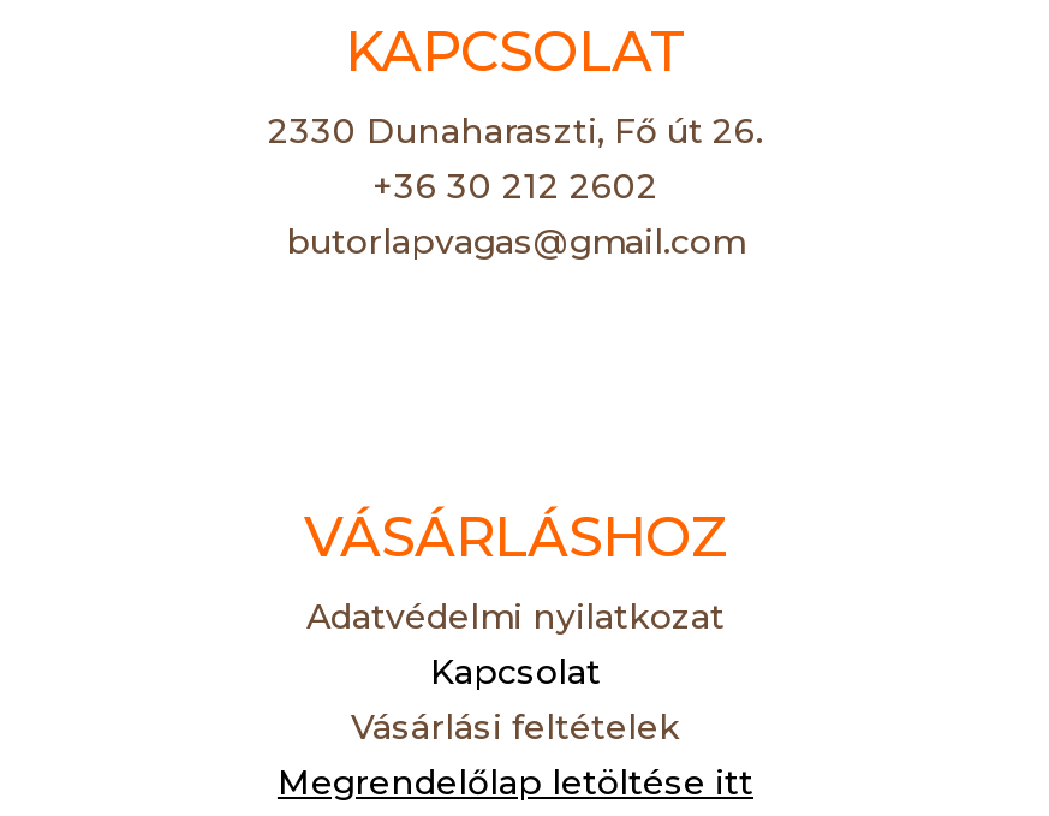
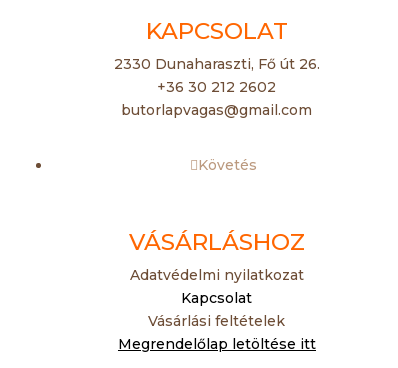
none -> [198,155,257,173] Követés

